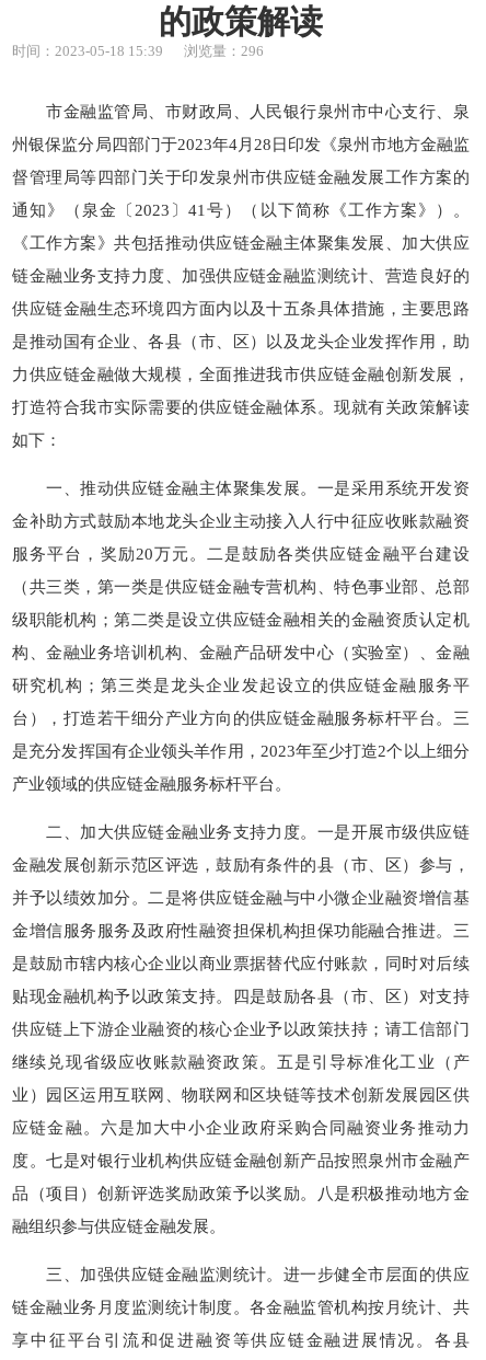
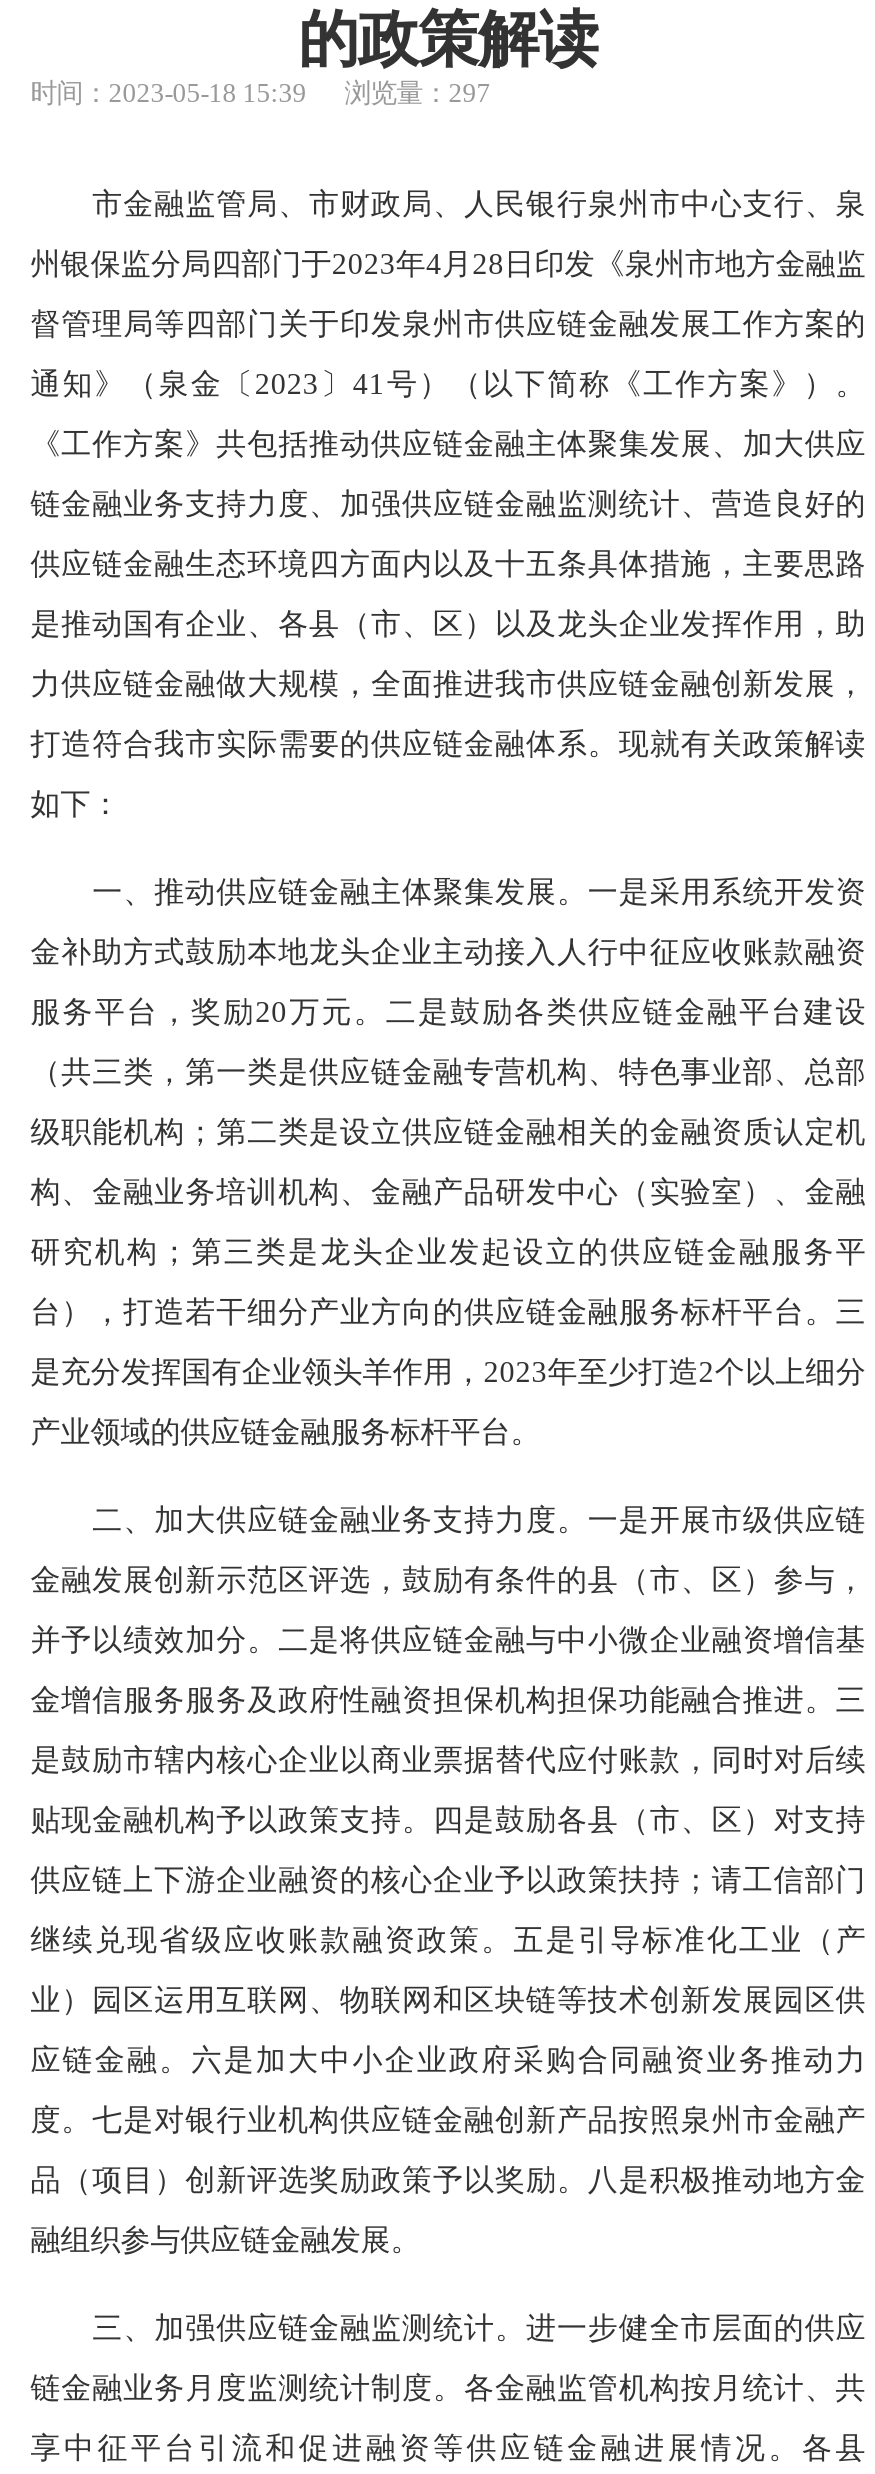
[12,43,264,59] 时间：2023-05-18 15:39 浏览量：296 -> [30,78,490,108] 时间：2023-05-18 15:39 浏览量：297

